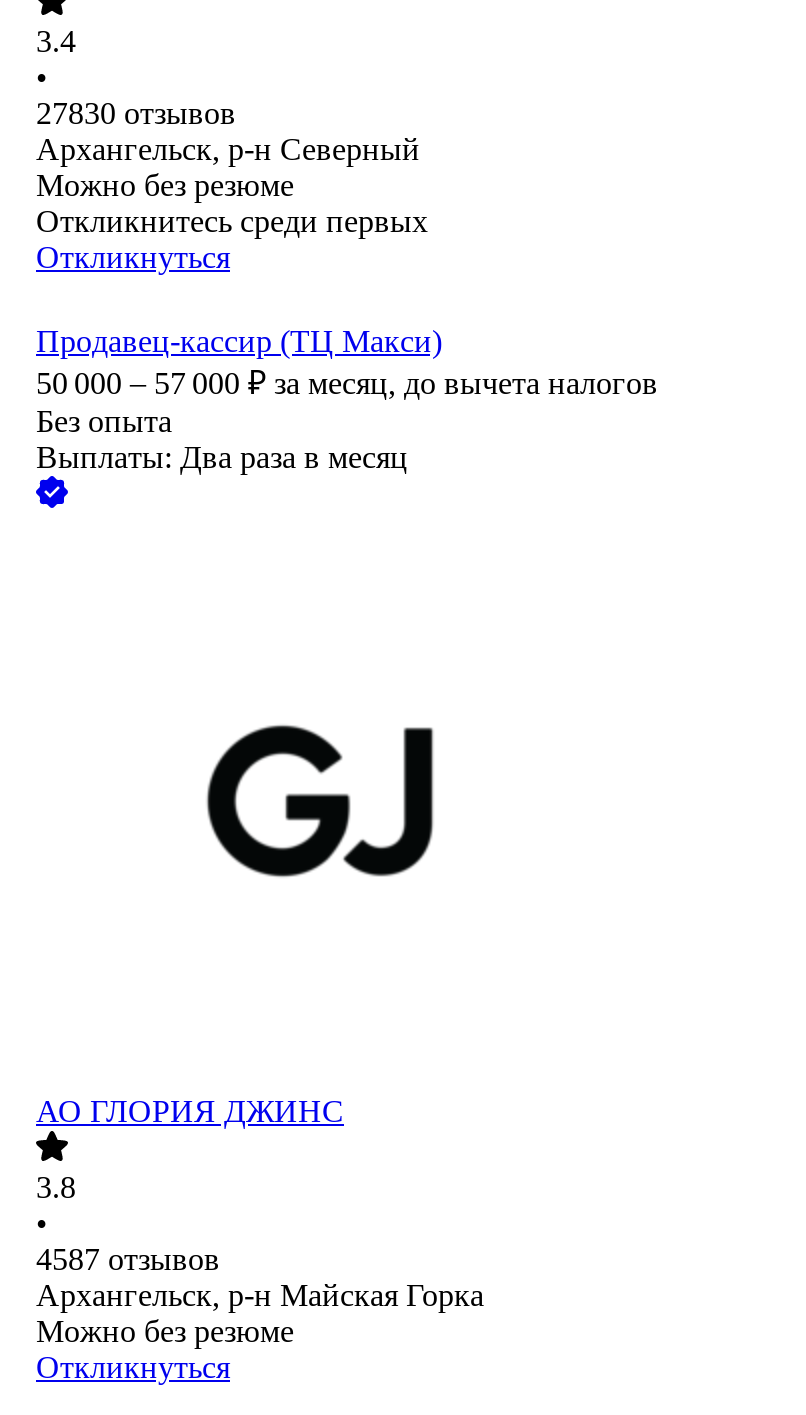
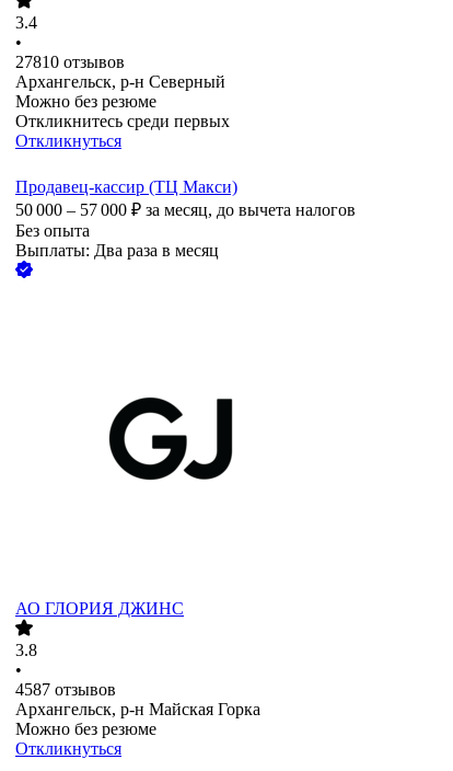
[36,97,236,131] 27830 отзывов -> [15,53,125,72] 27810 отзывов

